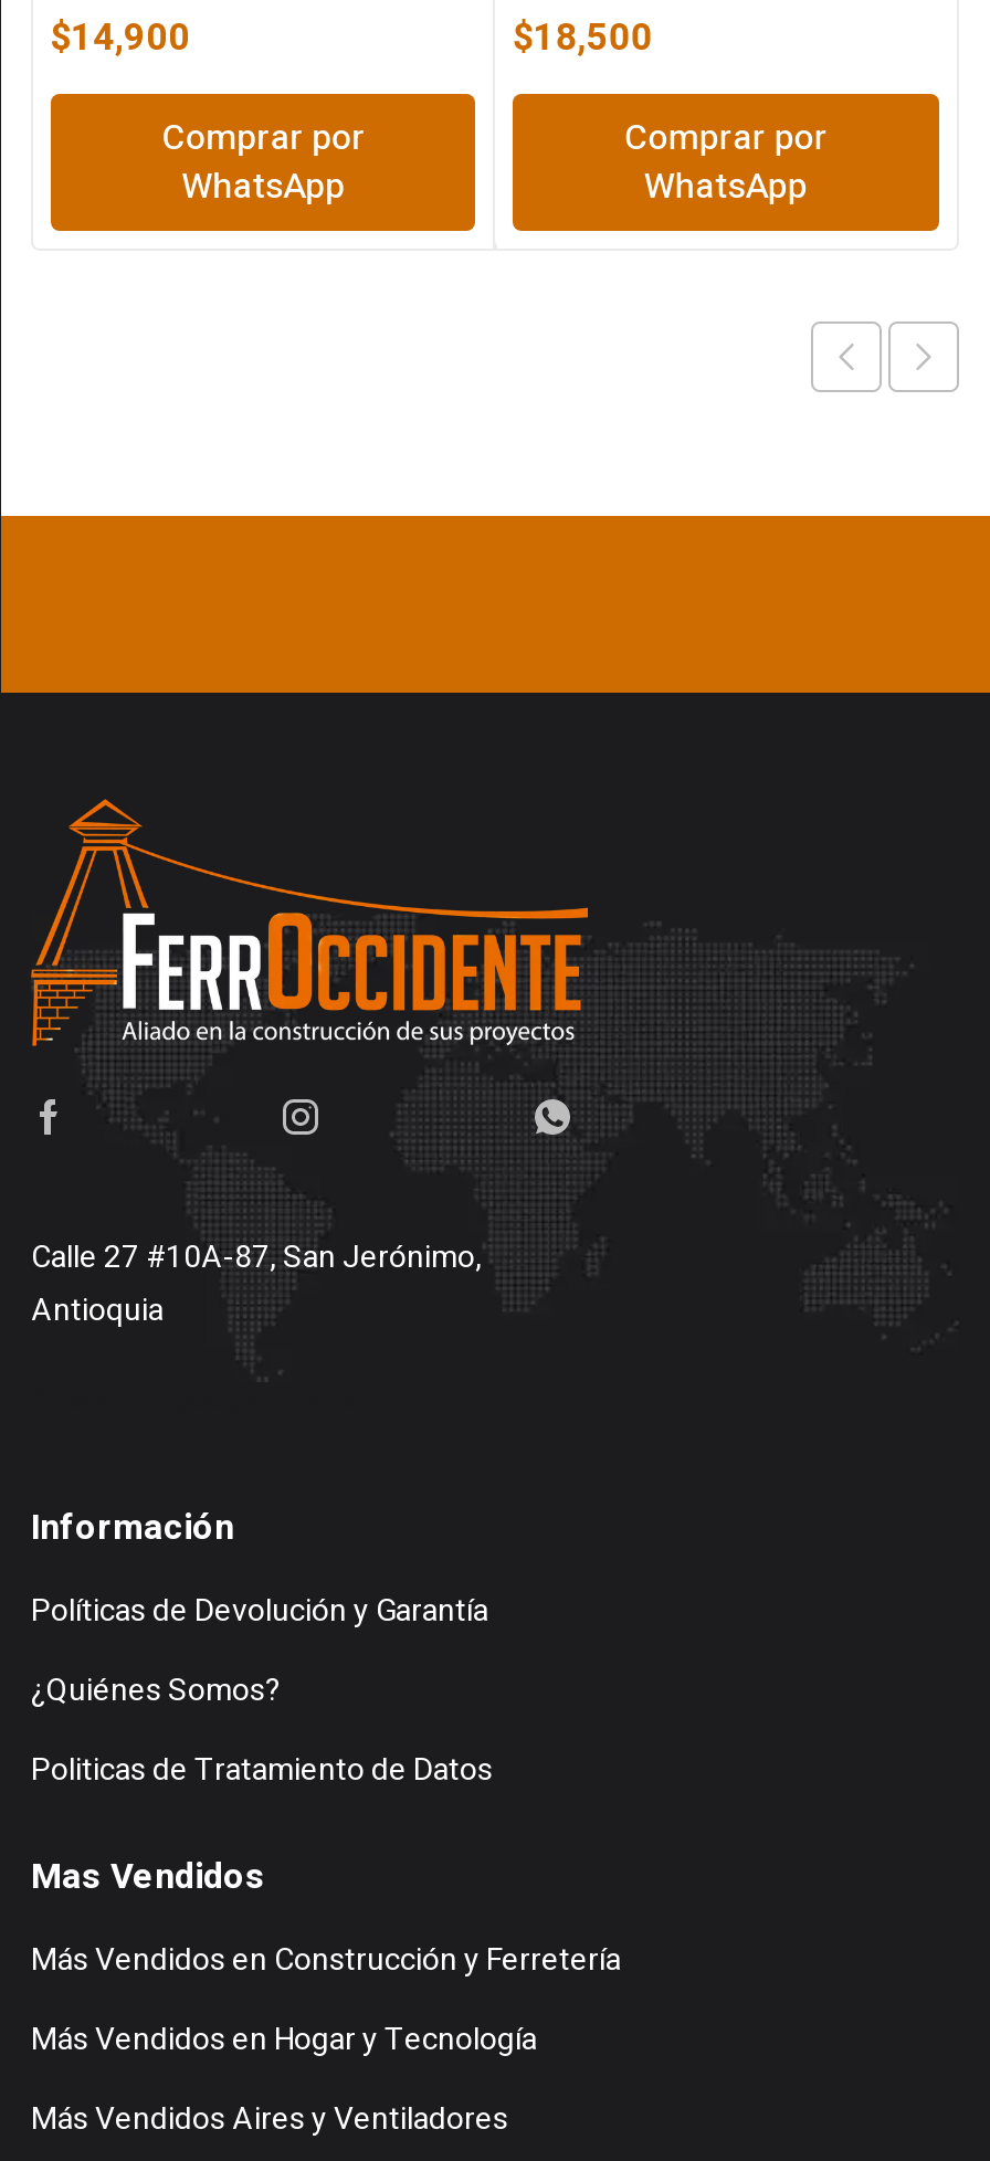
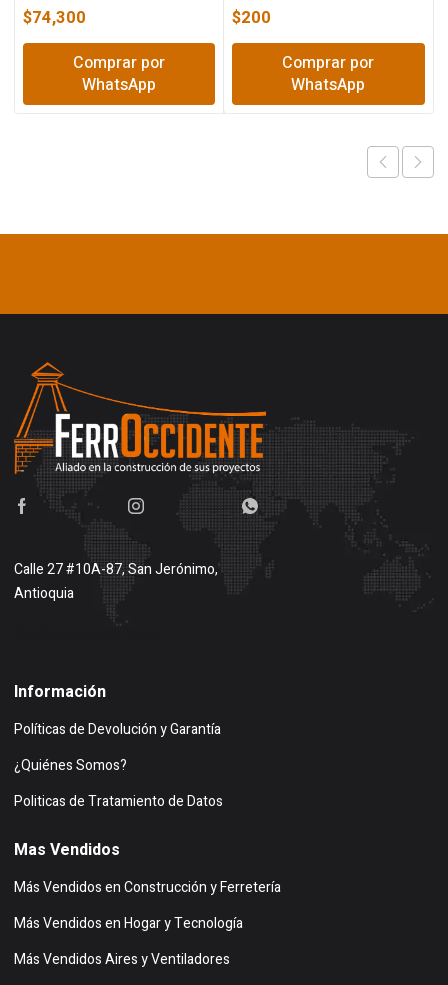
[51,13,190,66] $14,900 -> [23,6,86,30] $74,300
[513,13,652,66] $18,500 -> [232,6,271,30] $200

